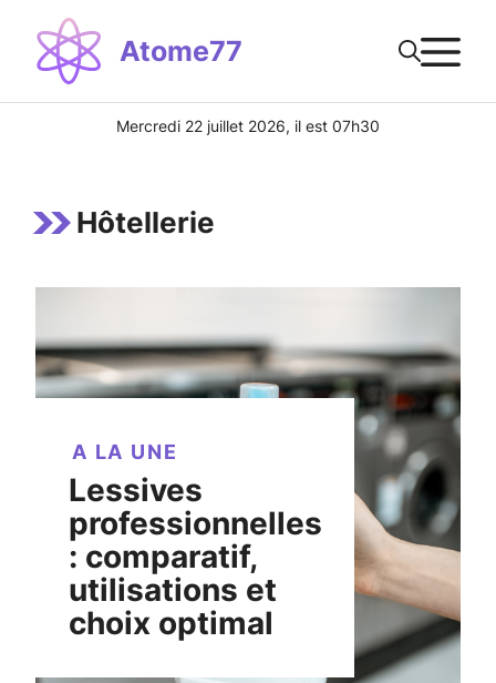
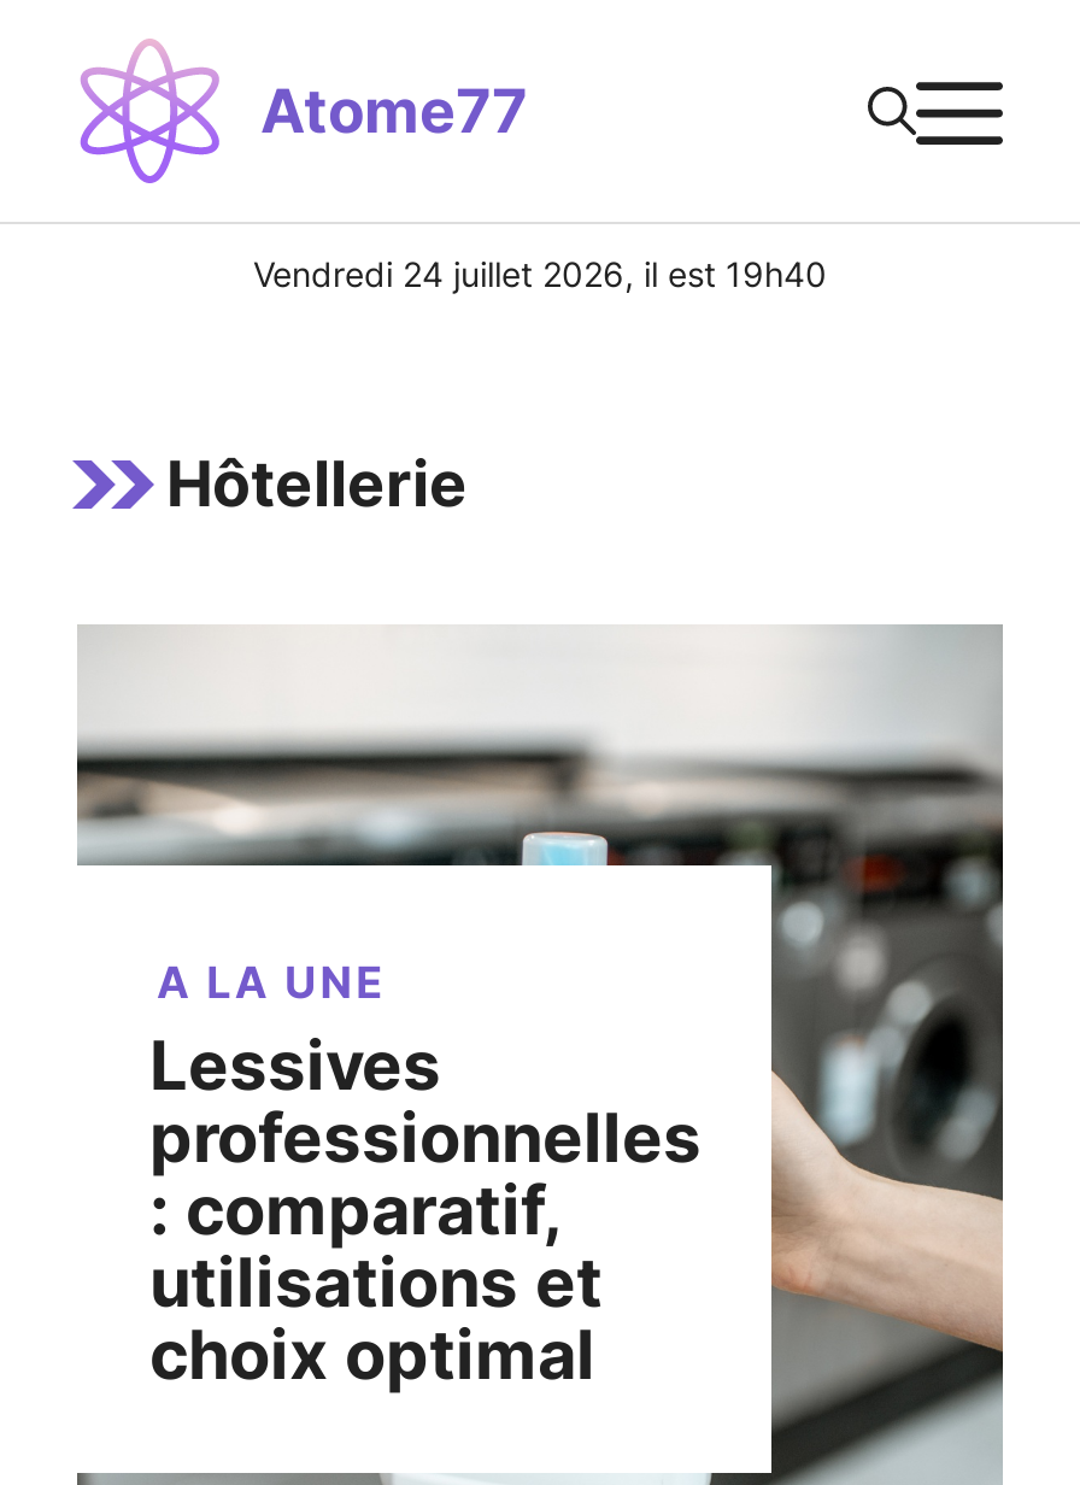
[116,116,380,135] Mercredi 22 juillet 2026, il est 07h30 -> [253,253,827,294] Vendredi 24 juillet 2026, il est 19h40

